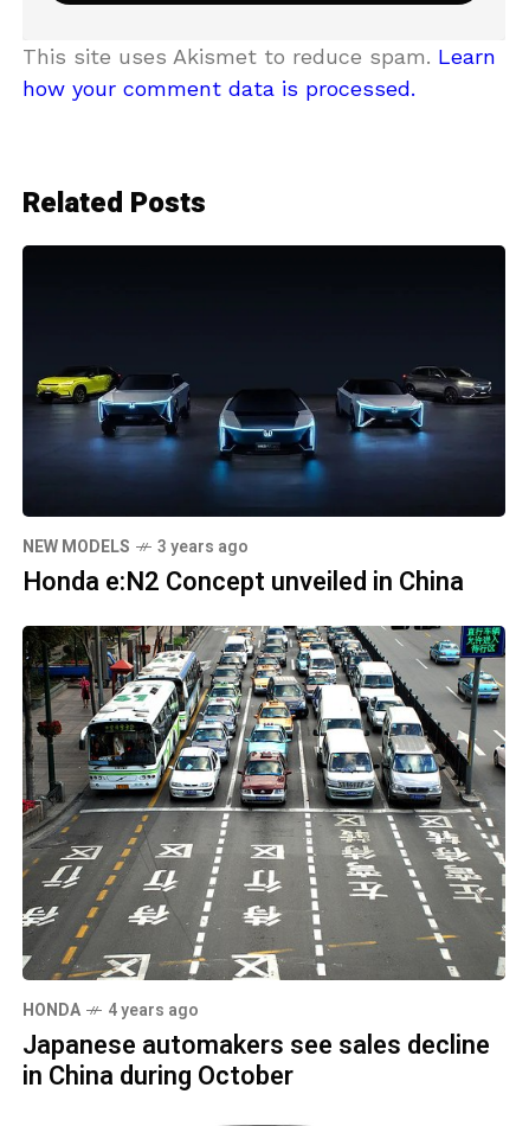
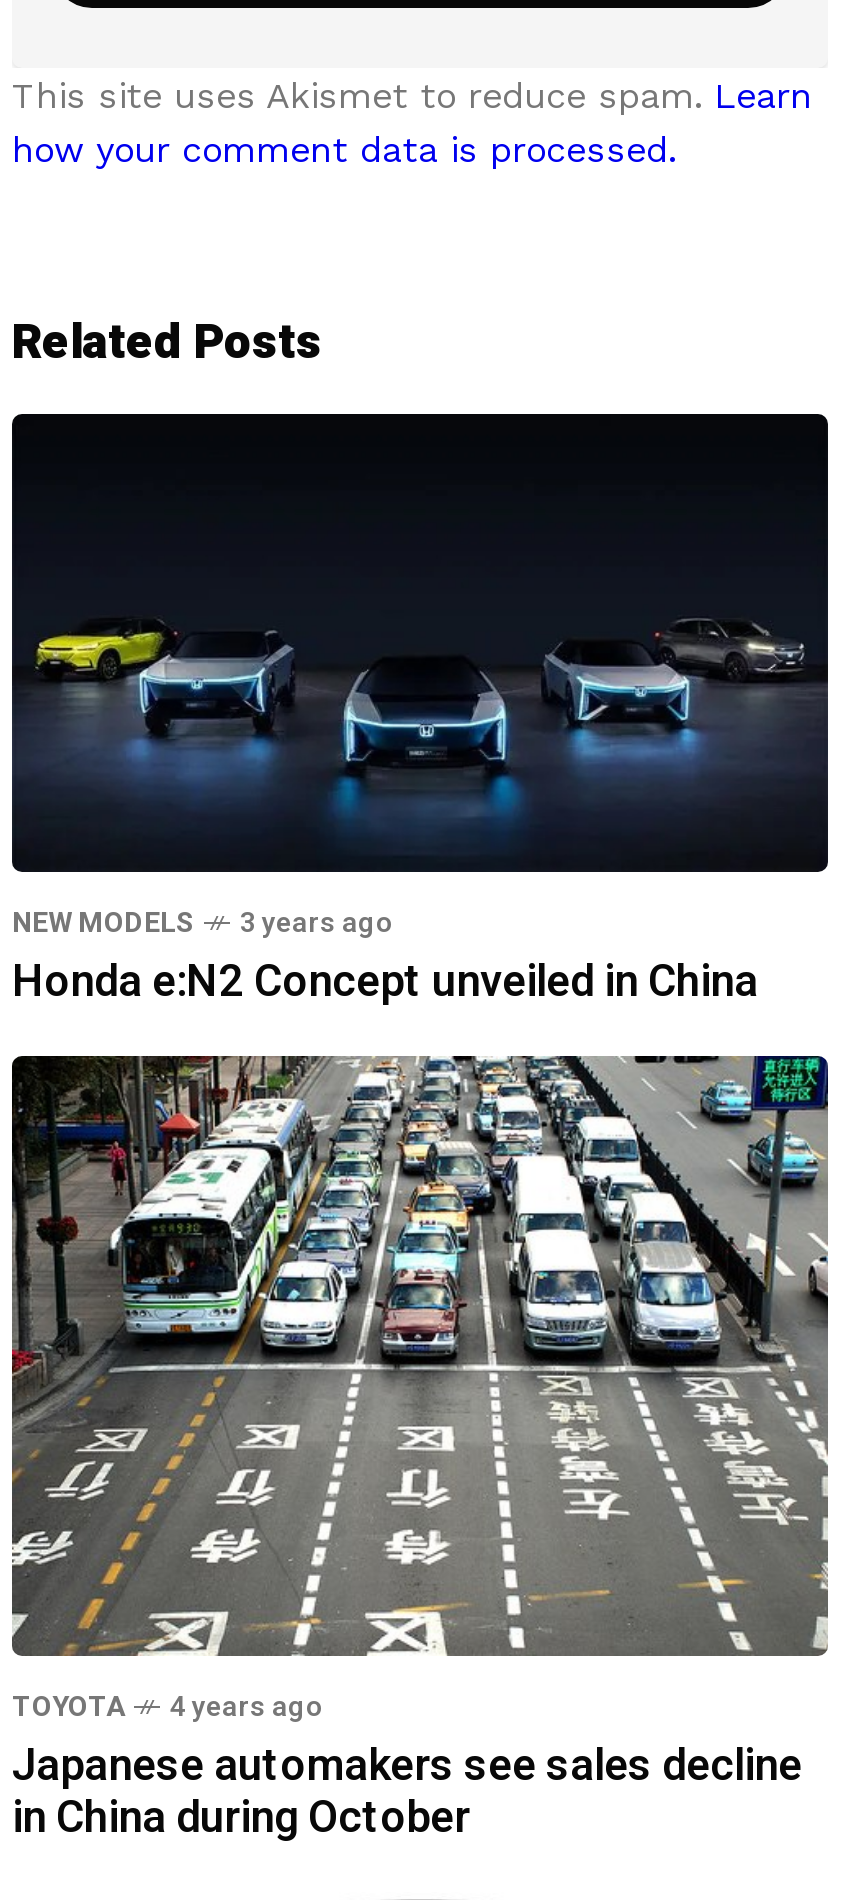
[22,998,80,1023] HONDA -> [12,1685,124,1727] TOYOTA

